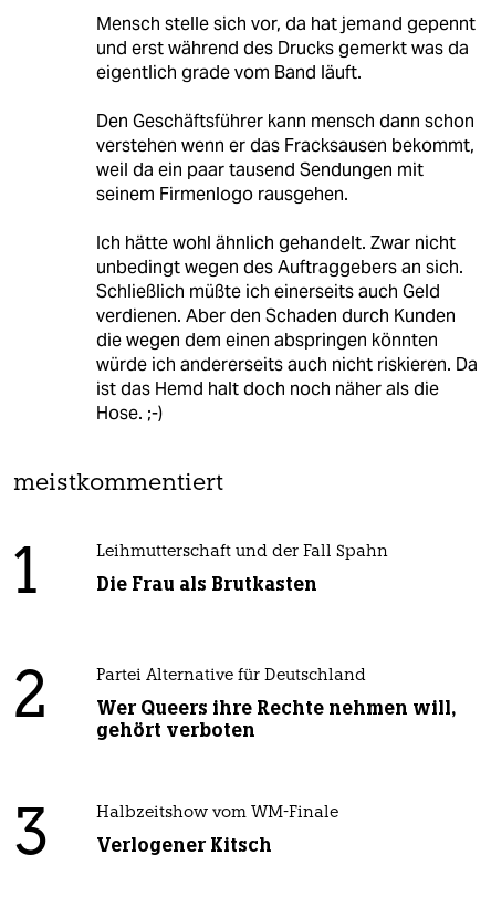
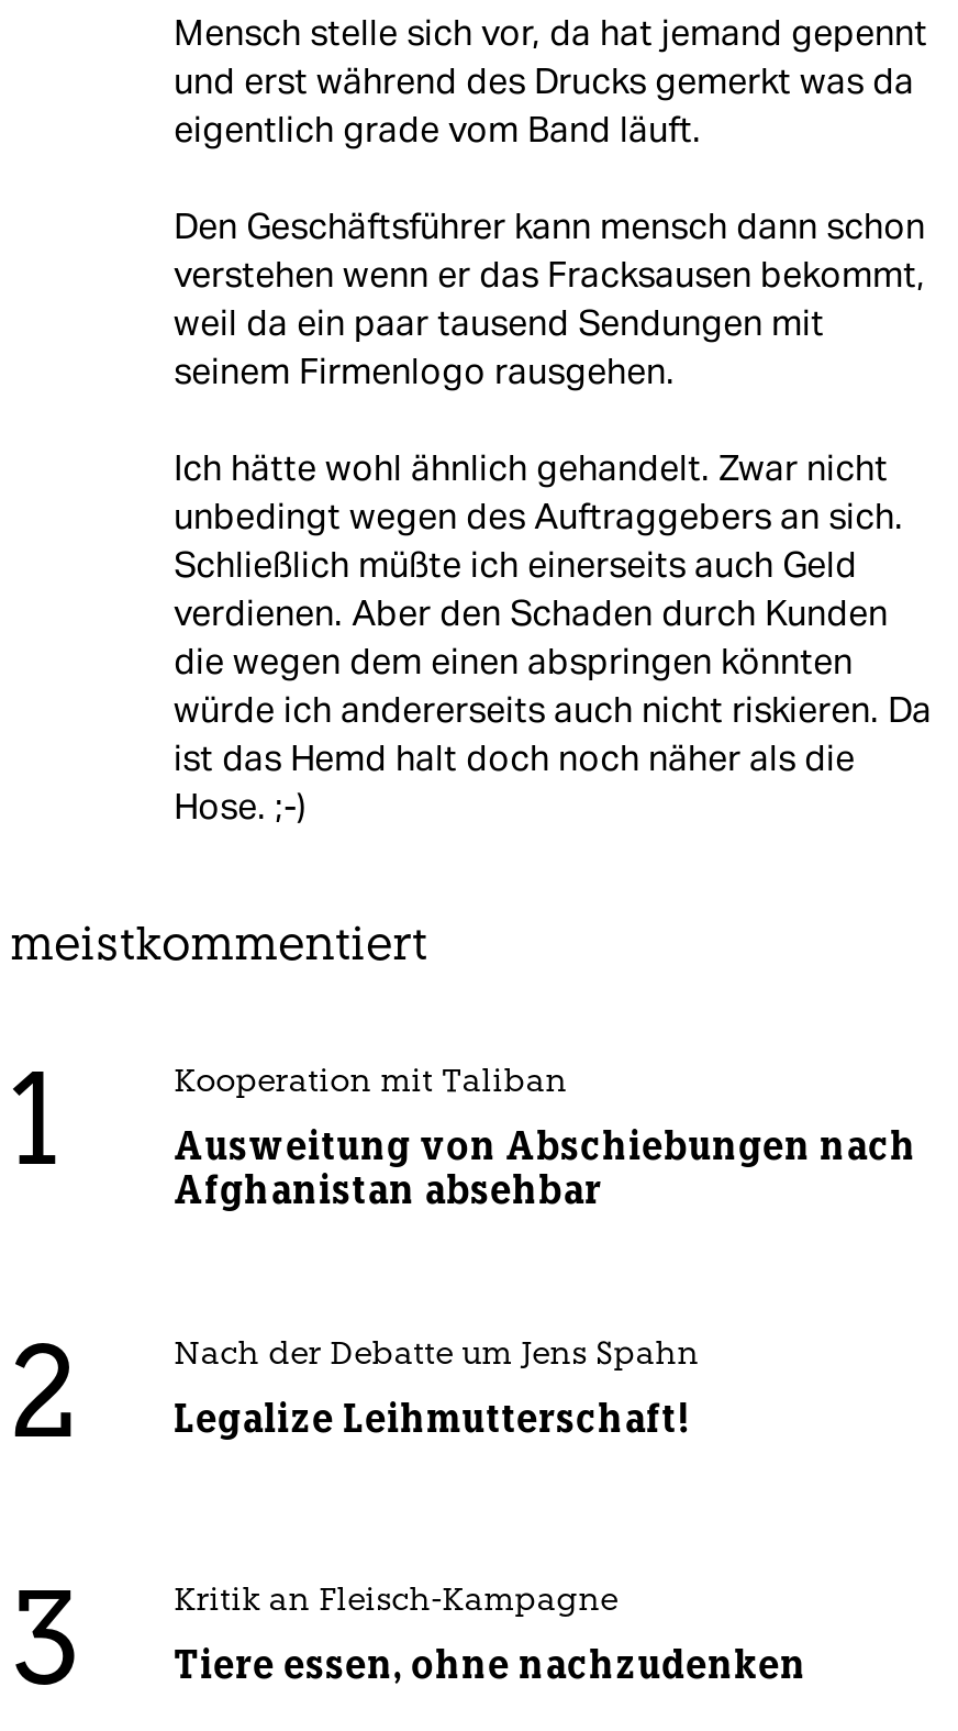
[96,544,388,561] Leihmutterschaft und der Fall Spahn -> [174,1068,567,1101] Kooperation mit Taliban
[96,572,317,596] Die Frau als Brutkasten -> [174,1123,917,1216] Ausweitung von Abschiebungen nach | Afghanistan absehbar
[96,668,366,685] Partei Alternative für Deutschland -> [174,1341,699,1374] Nach der Debatte um Jens Spahn
[96,696,455,742] Wer Queers ihre Rechte nehmen will, | gehört verboten -> [174,1396,688,1444] Legalize Leihmutterschaft!
[96,805,338,822] Halbzeitshow vom WM-Finale -> [174,1587,618,1620] Kritik an Fleisch-Kampagne
[96,833,272,857] Verlogener Kitsch -> [174,1642,807,1691] Tiere essen, ohne nachzudenken

